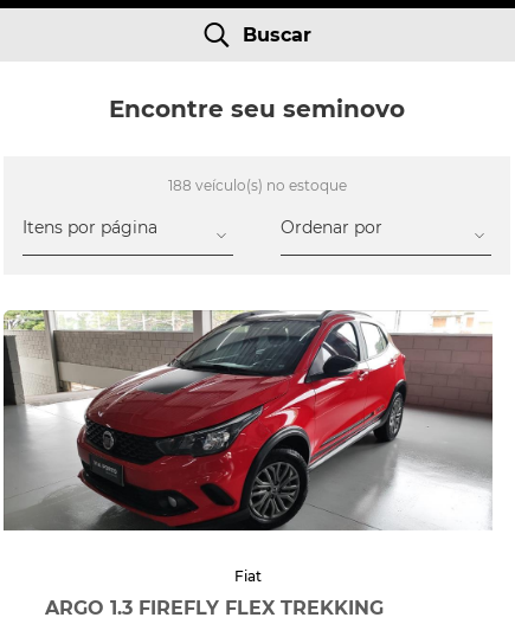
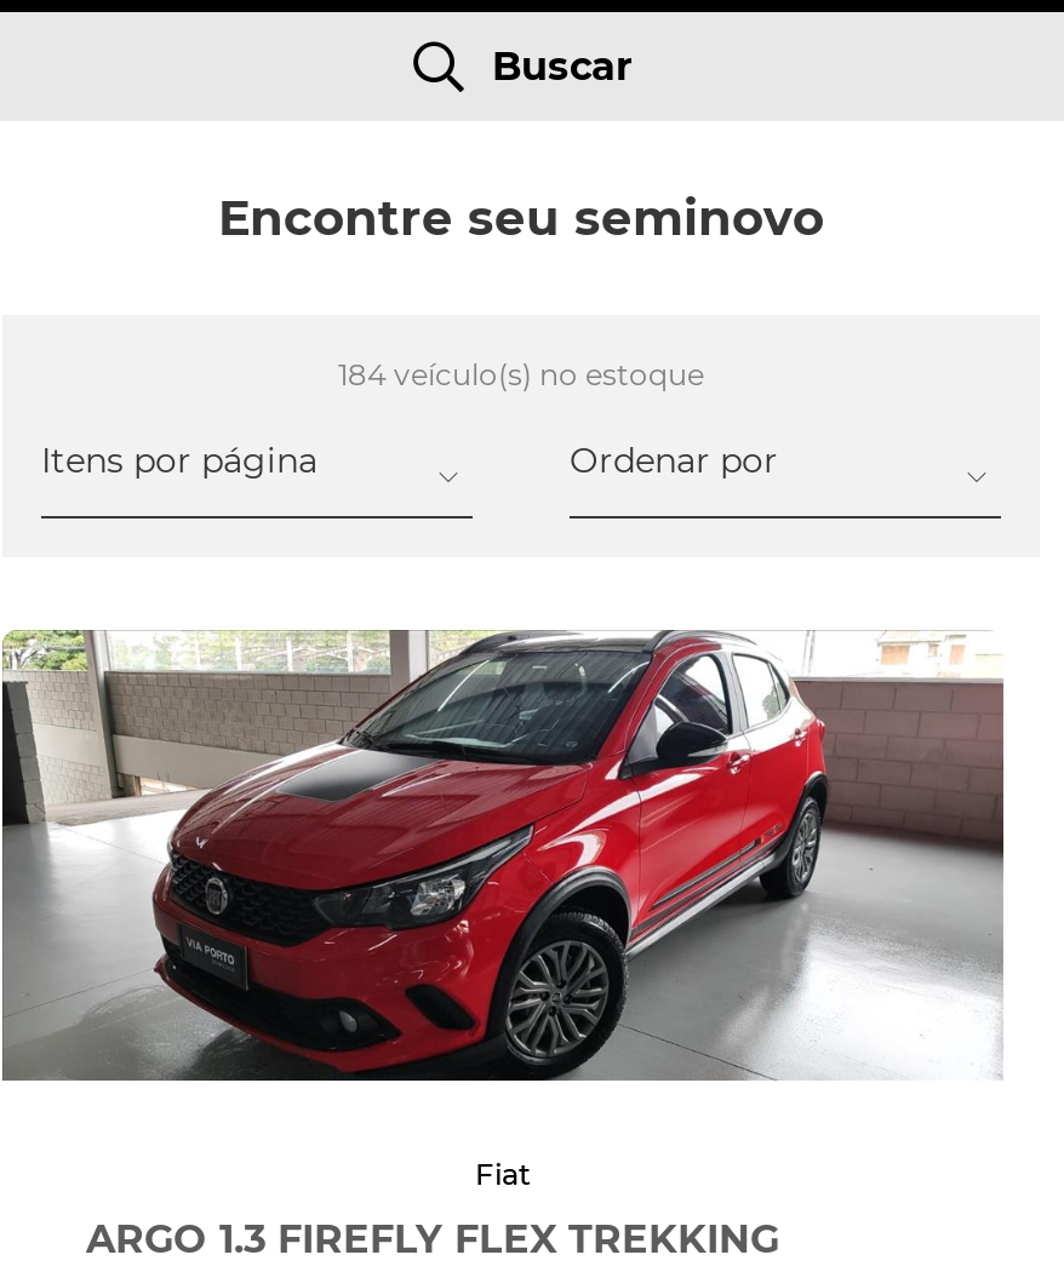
[168,176,346,194] 188 veículo(s) no estoque -> [338,356,704,393] 184 veículo(s) no estoque

